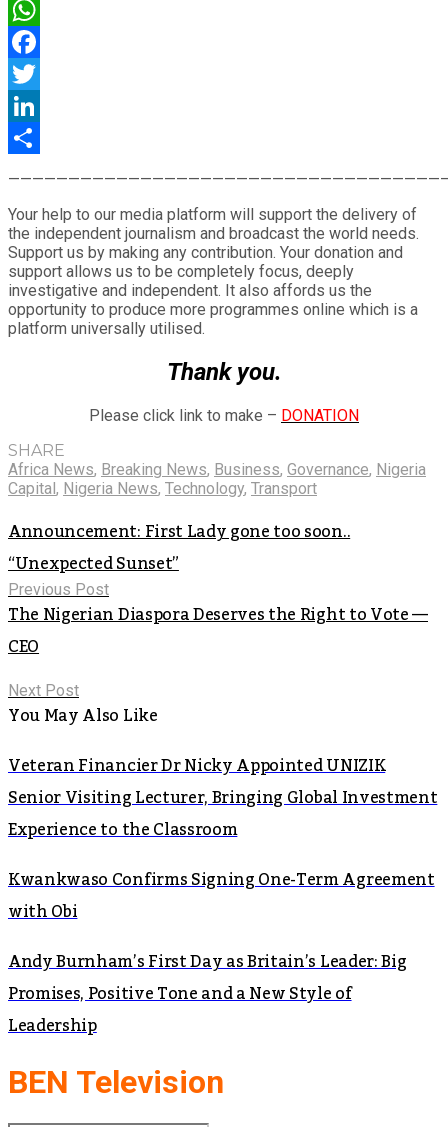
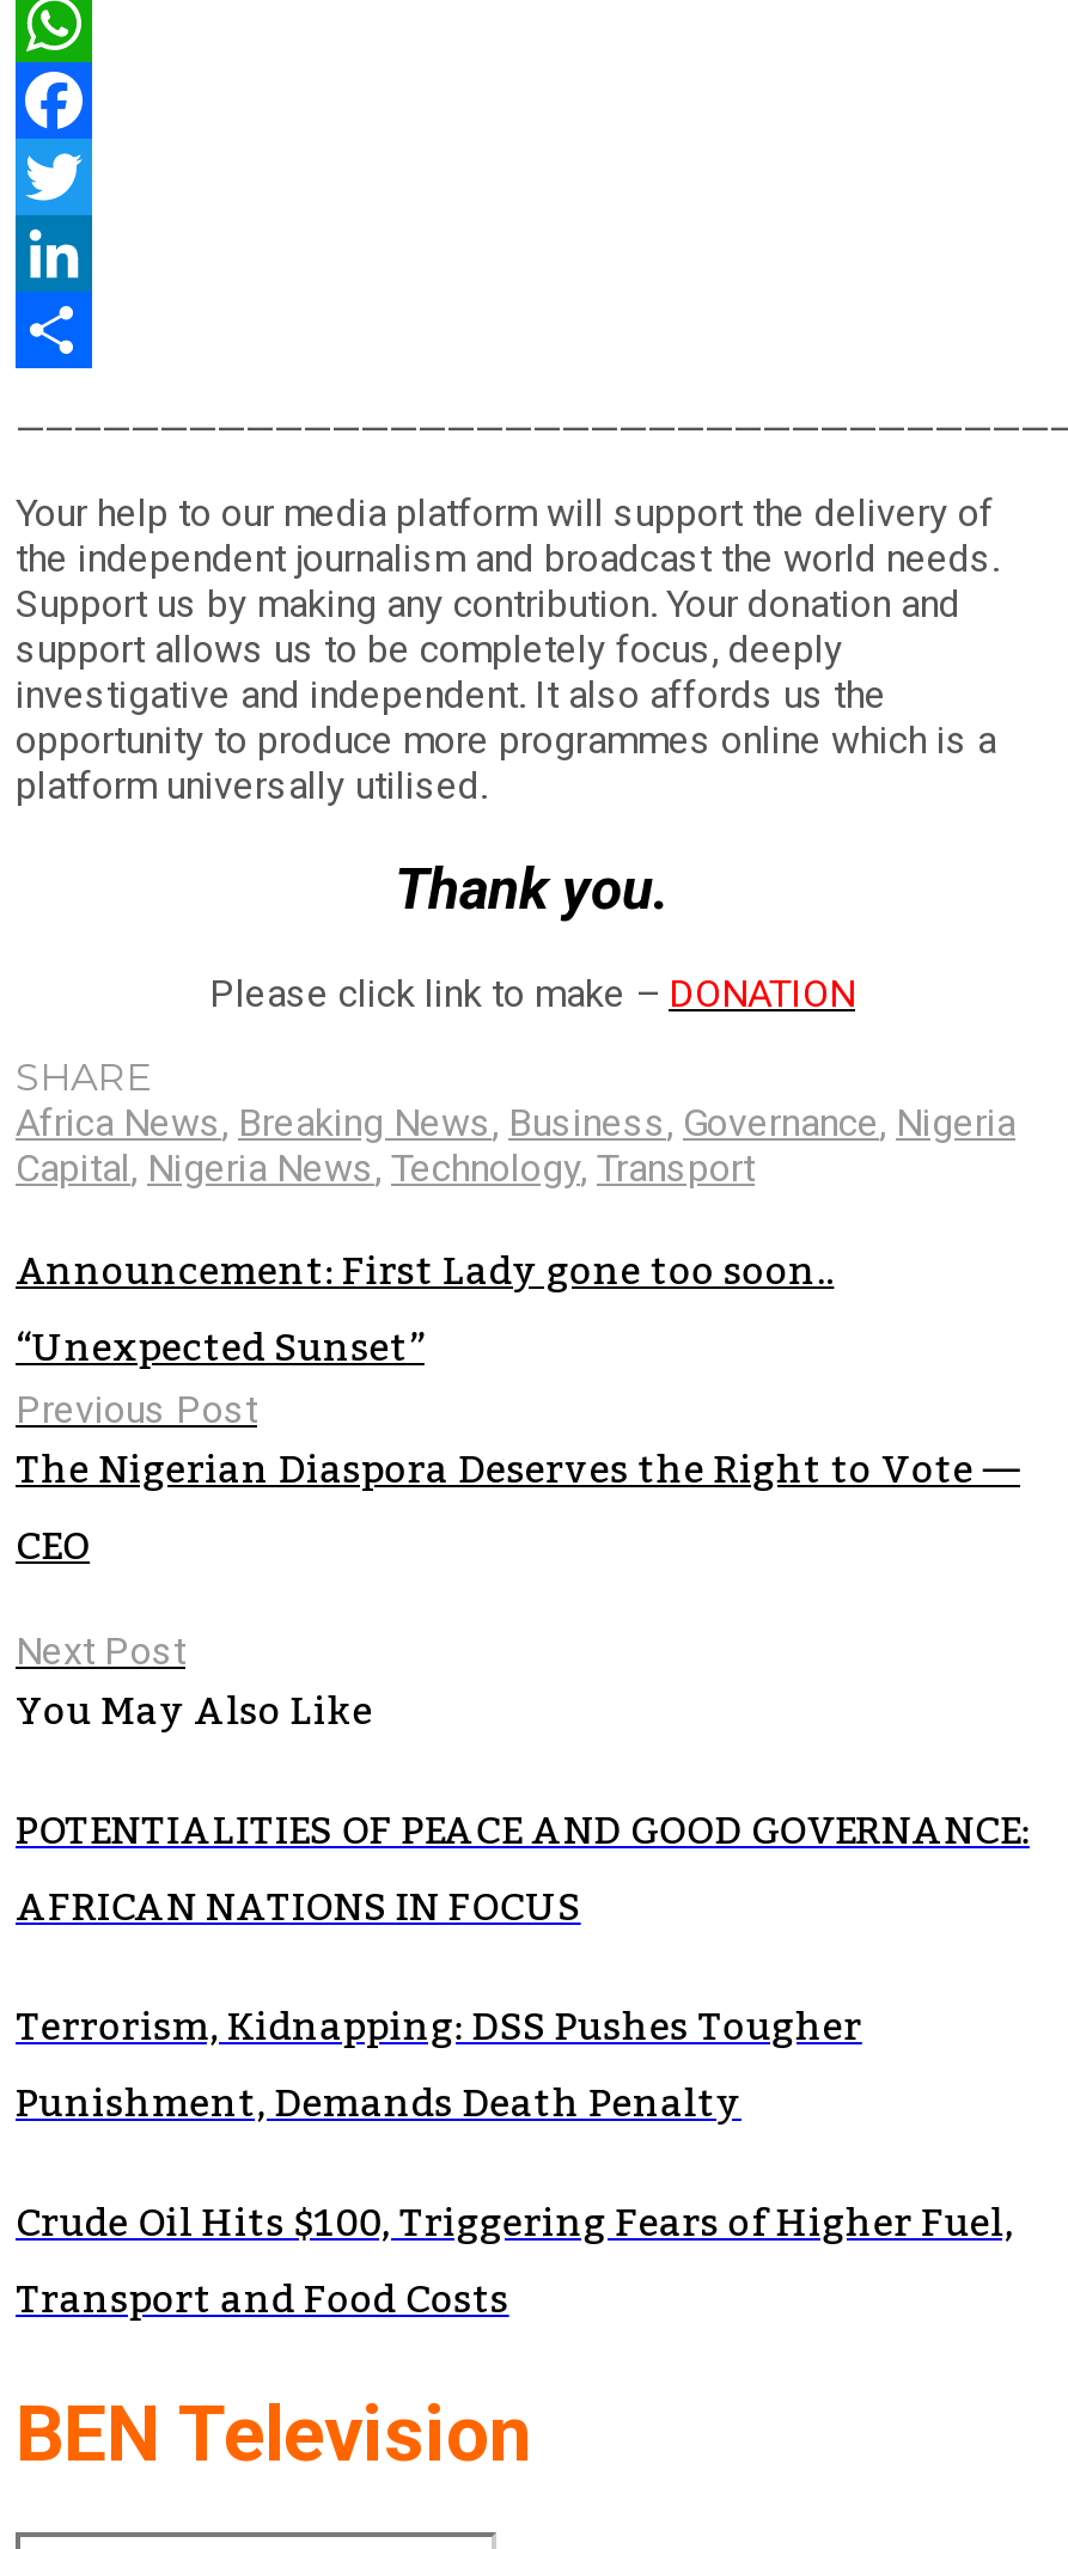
[8,750,437,846] Veteran Financier Dr Nicky Appointed UNIZIK | Senior Visiting Lecturer, Bringing Global Investment | Experience to the Classroom -> [16,1792,1029,1945] POTENTIALITIES OF PEACE AND GOOD GOVERNANCE: | AFRICAN NATIONS IN FOCUS
[8,864,435,928] Kwankwaso Confirms Signing One-Term Agreement | with Obi -> [16,1989,862,2142] Terrorism, Kidnapping: DSS Pushes Tougher | Punishment, Demands Death Penalty
[8,946,406,1042] Andy Burnham’s First Day as Britain’s Leader: Big | Promises, Positive Tone and a New Style of | Leadership -> [16,2185,1013,2338] Crude Oil Hits $100, Triggering Fears of Higher Fuel, | Transport and Food Costs

